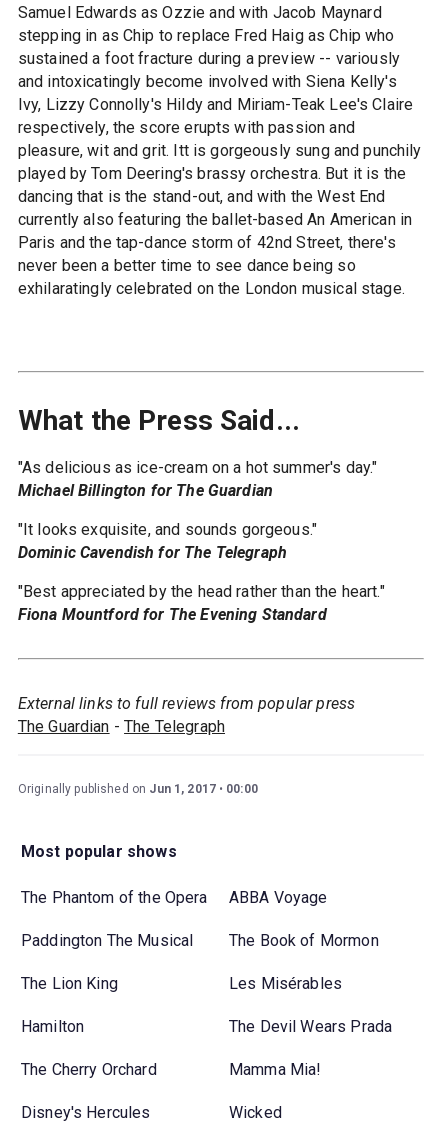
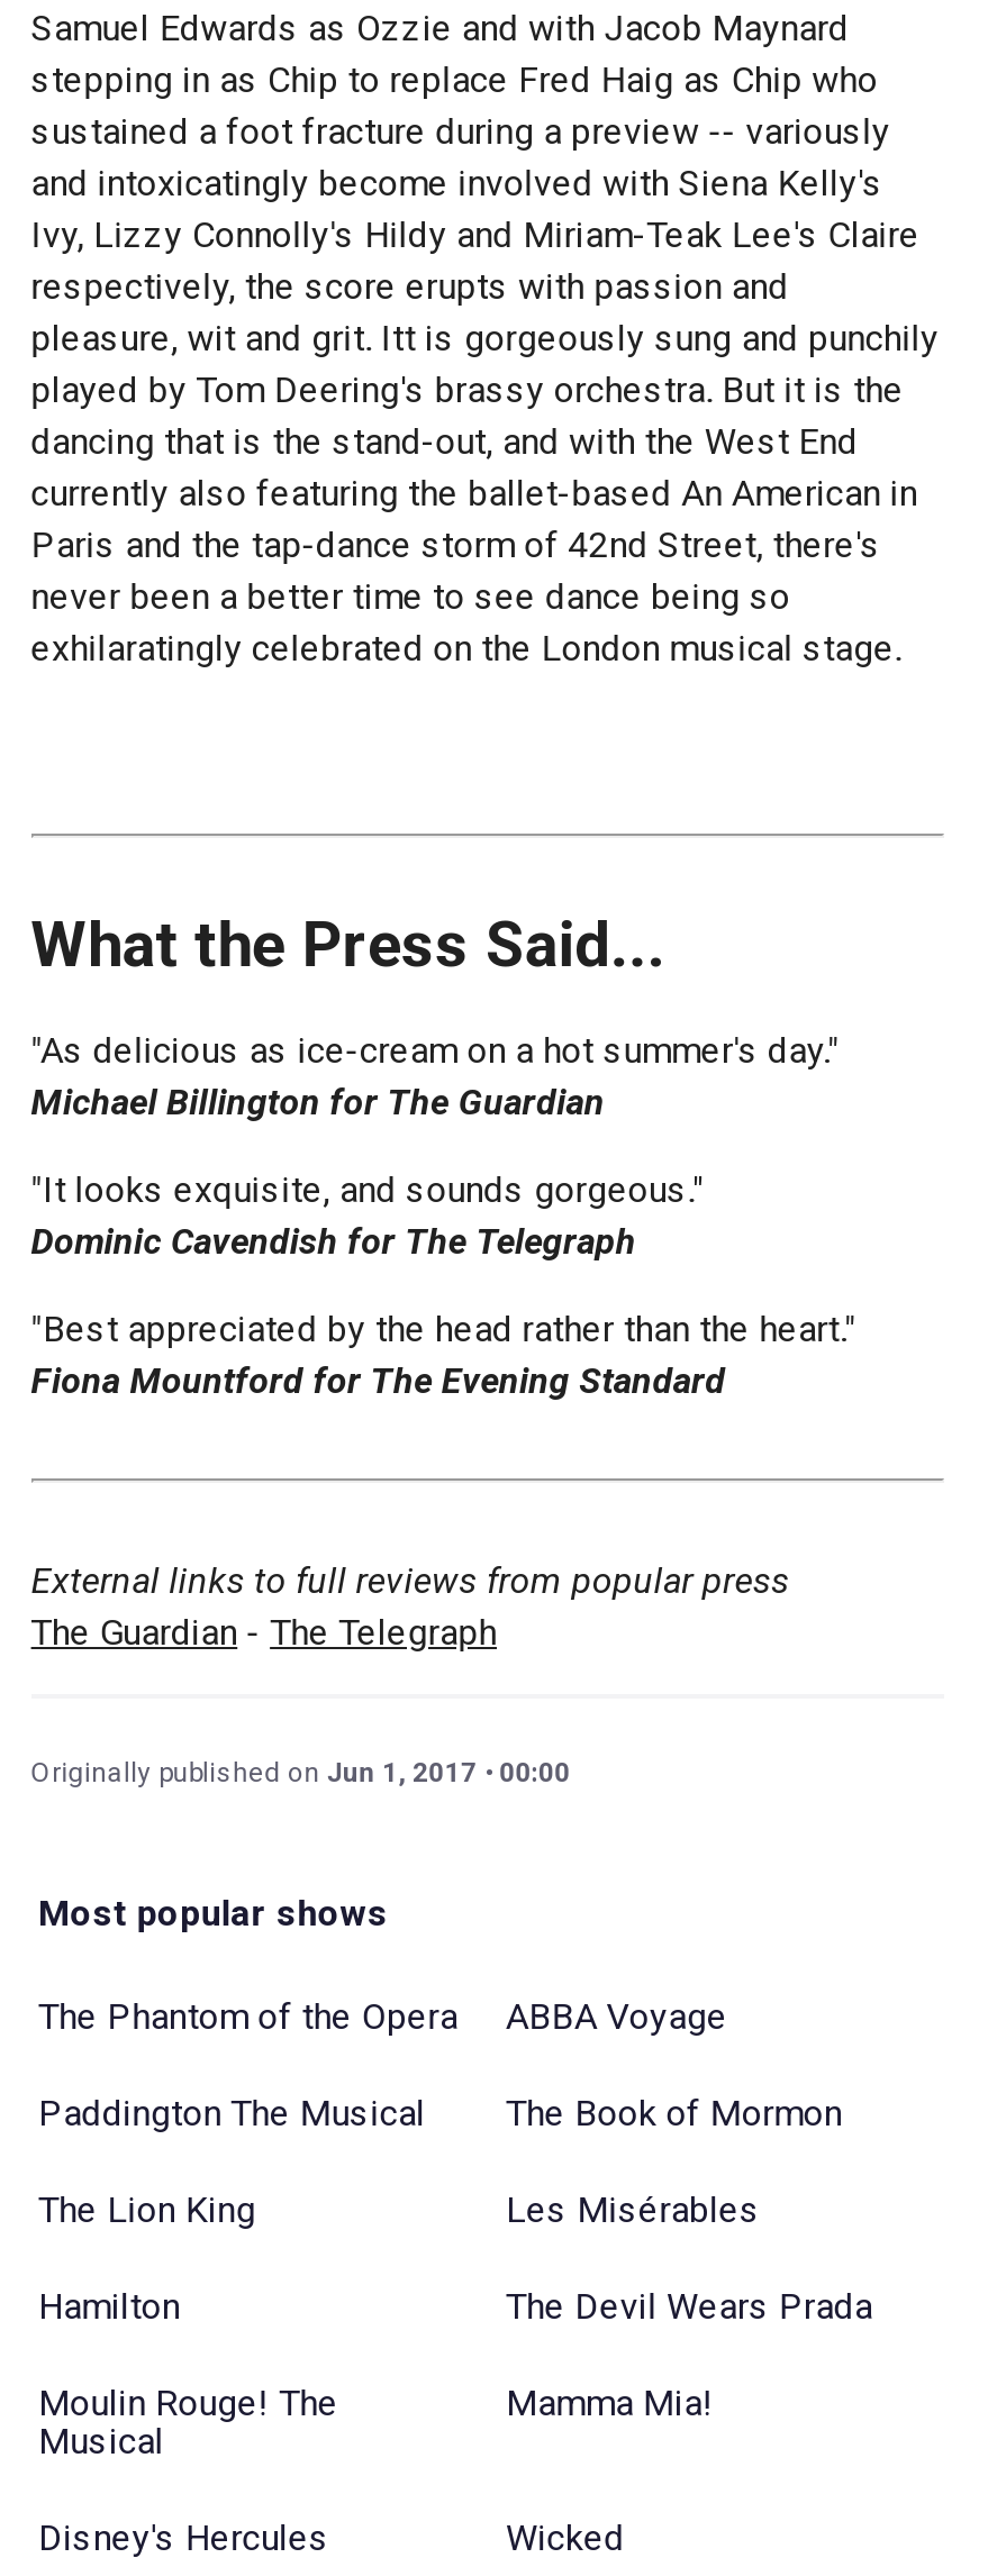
[21,1060,157,1079] The Cherry Orchard -> [38,2382,339,2463] Moulin Rouge! The | Musical

